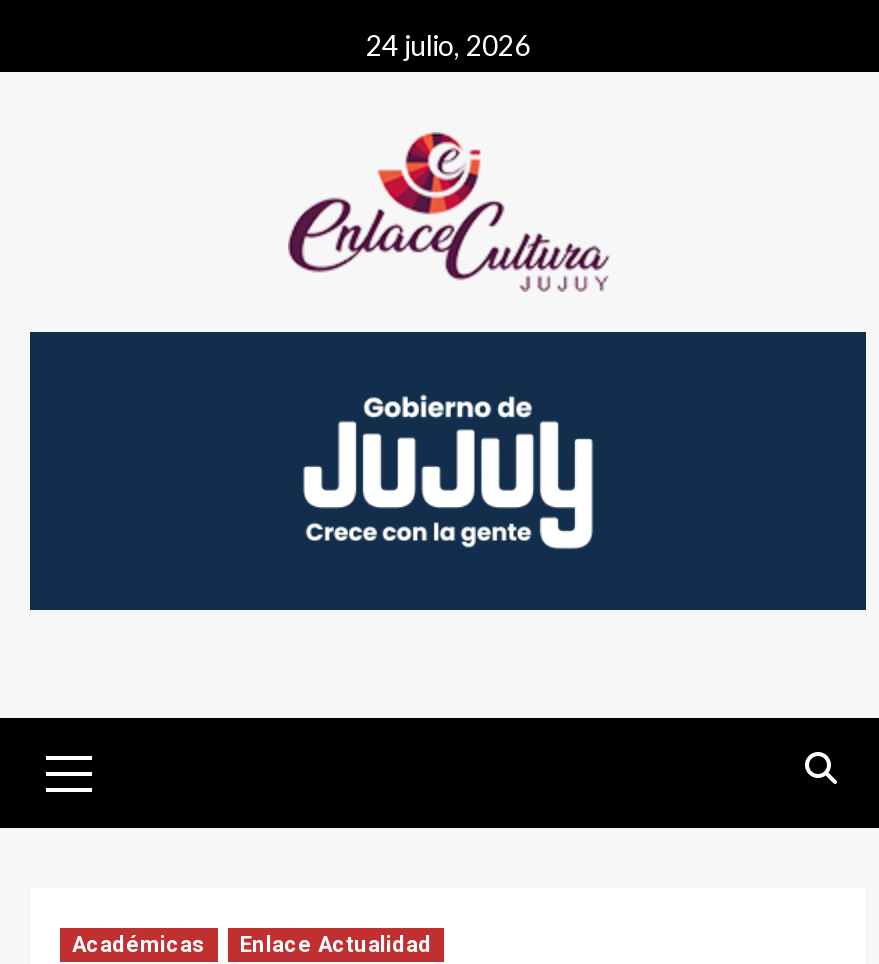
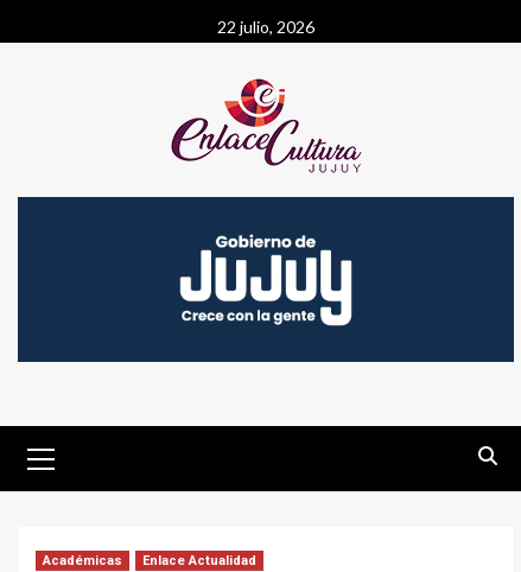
[366,28,530,62] 24 julio, 2026 -> [217,17,314,37] 22 julio, 2026

